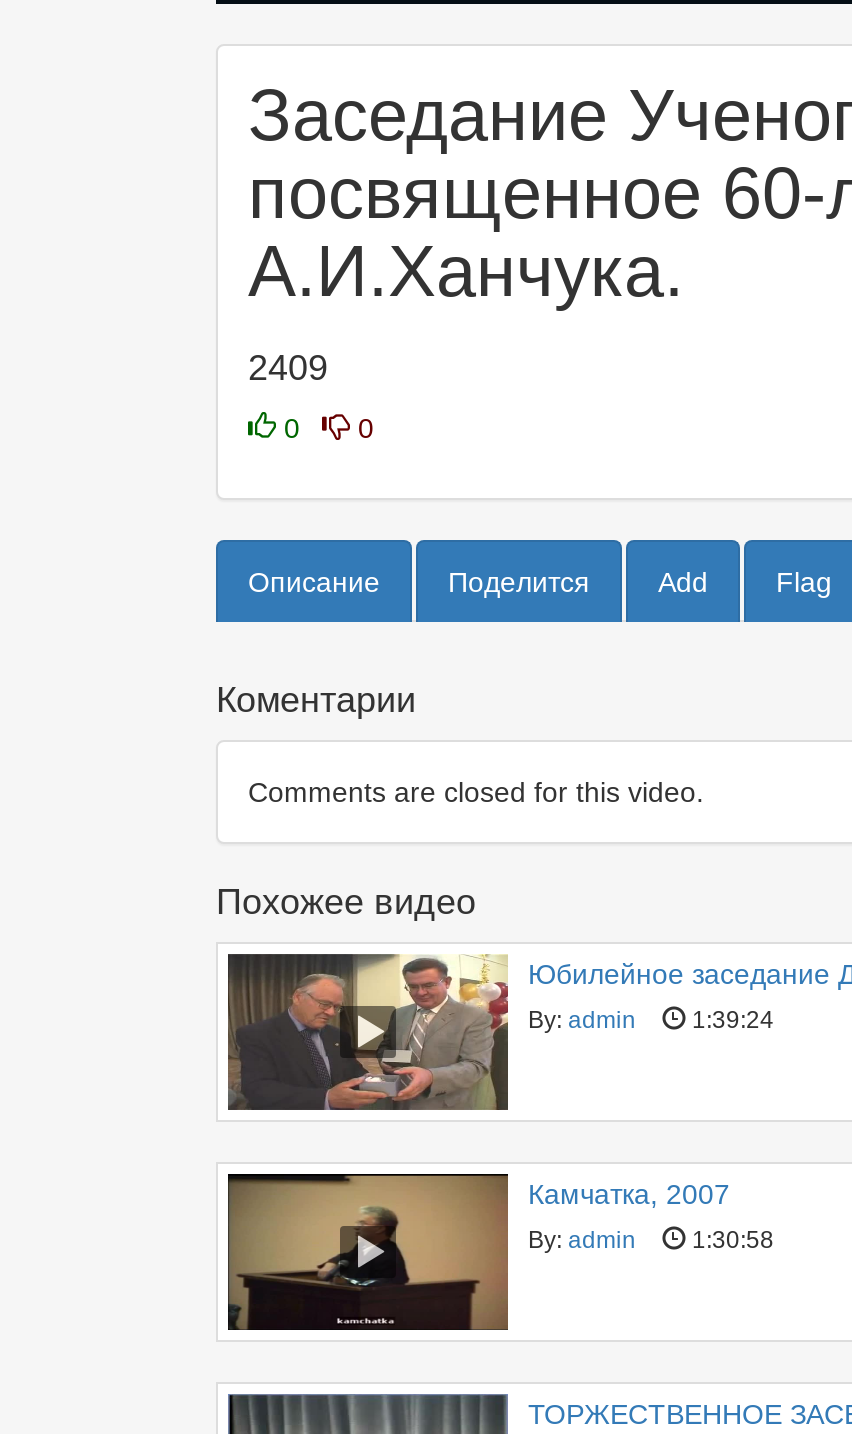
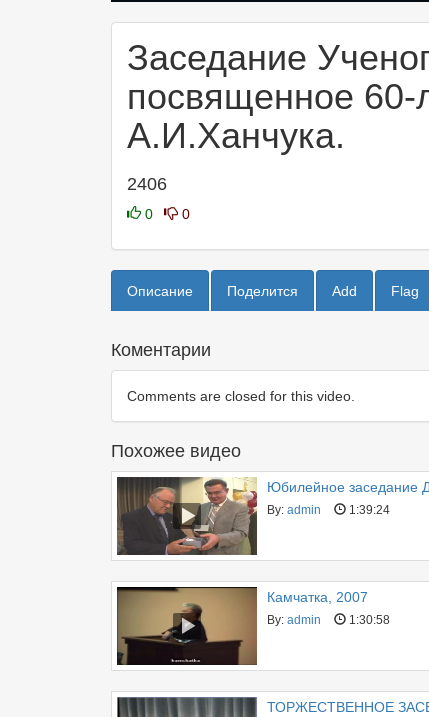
[248,348,328,388] 2409 -> [127,174,167,194] 2406

